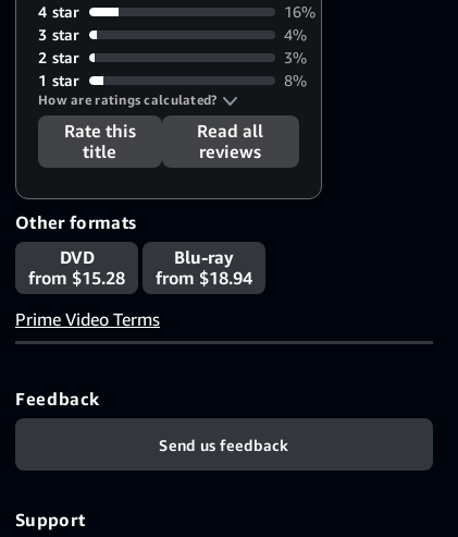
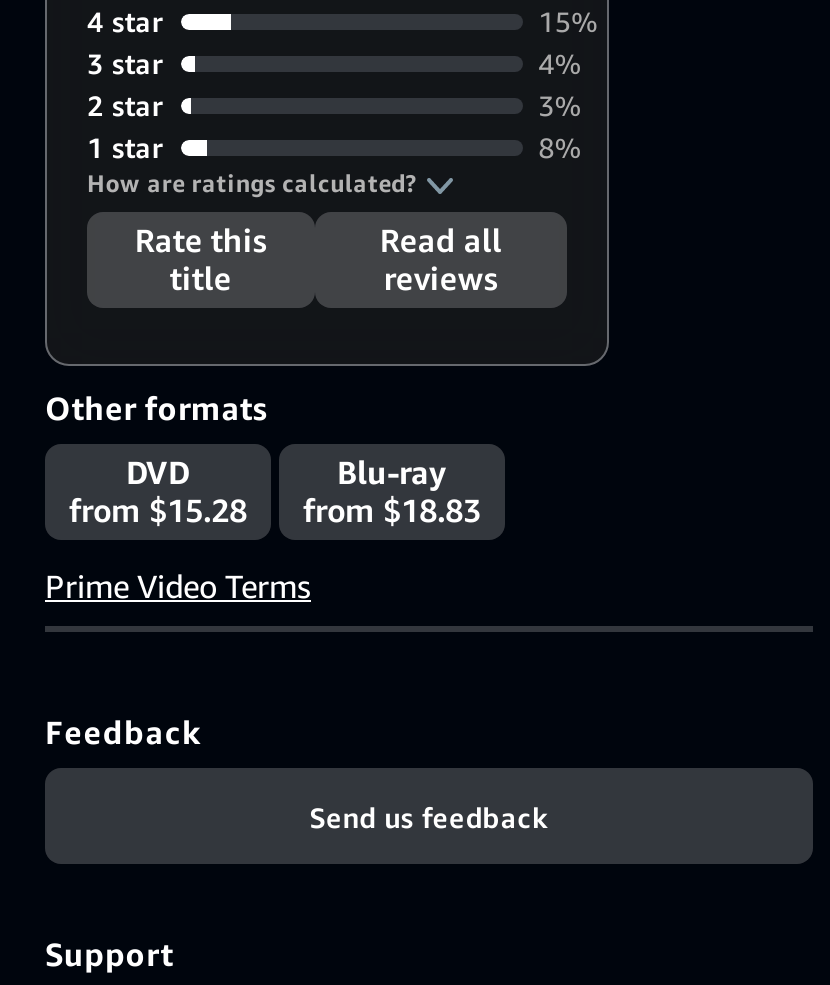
[284,3,316,21] 16% -> [538,5,598,39] 15%
[28,267,252,289] from $15.28 from $18.94 -> [69,491,481,531] from $15.28 from $18.83

